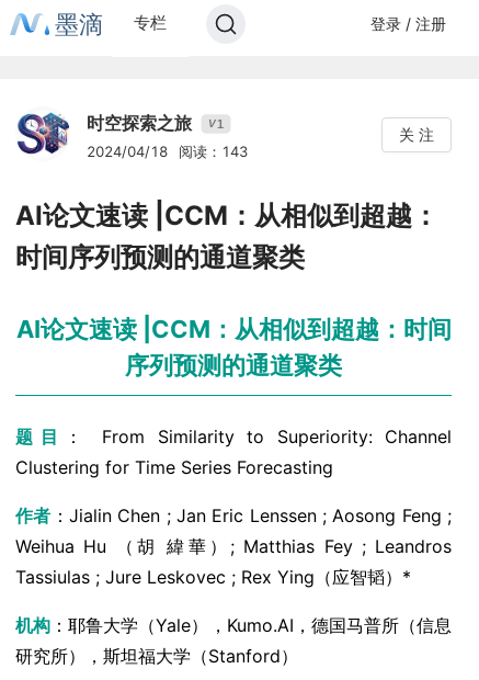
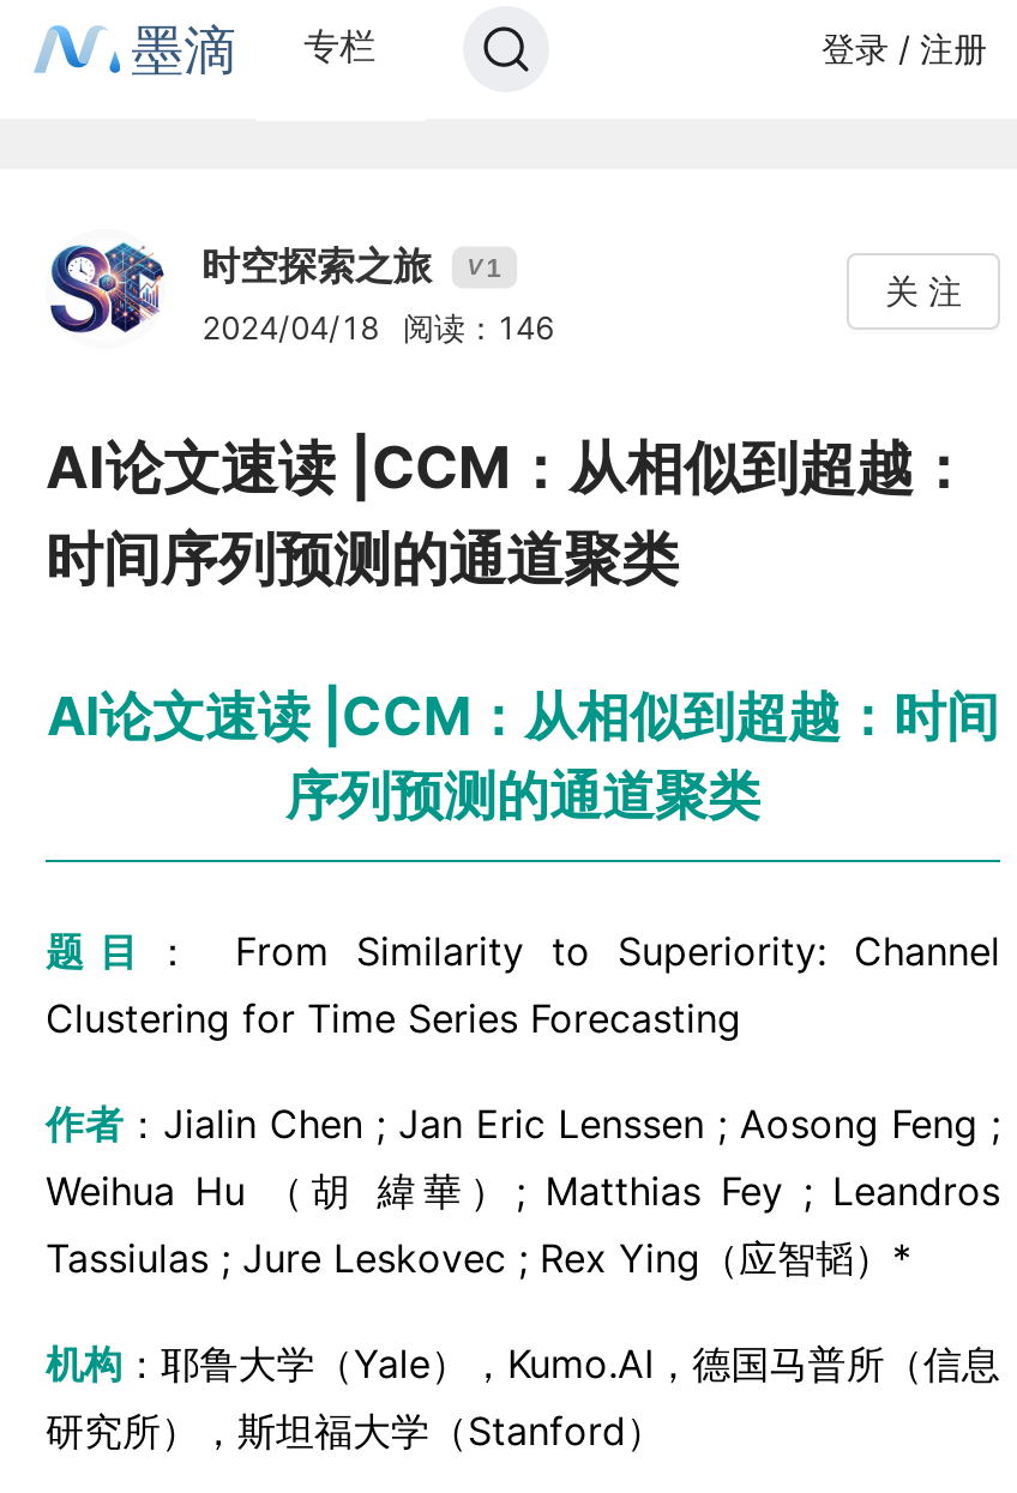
[87,143,248,160] 2024/04/18 阅读：143 -> [201,308,554,347] 2024/04/18 阅读：146

